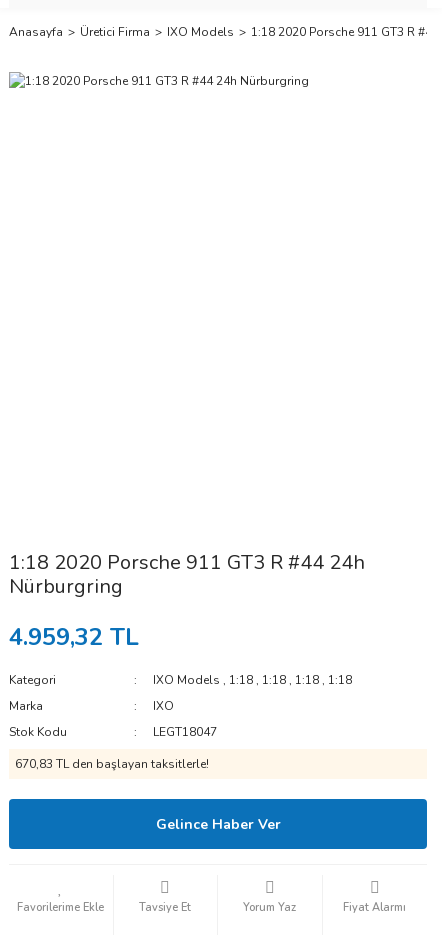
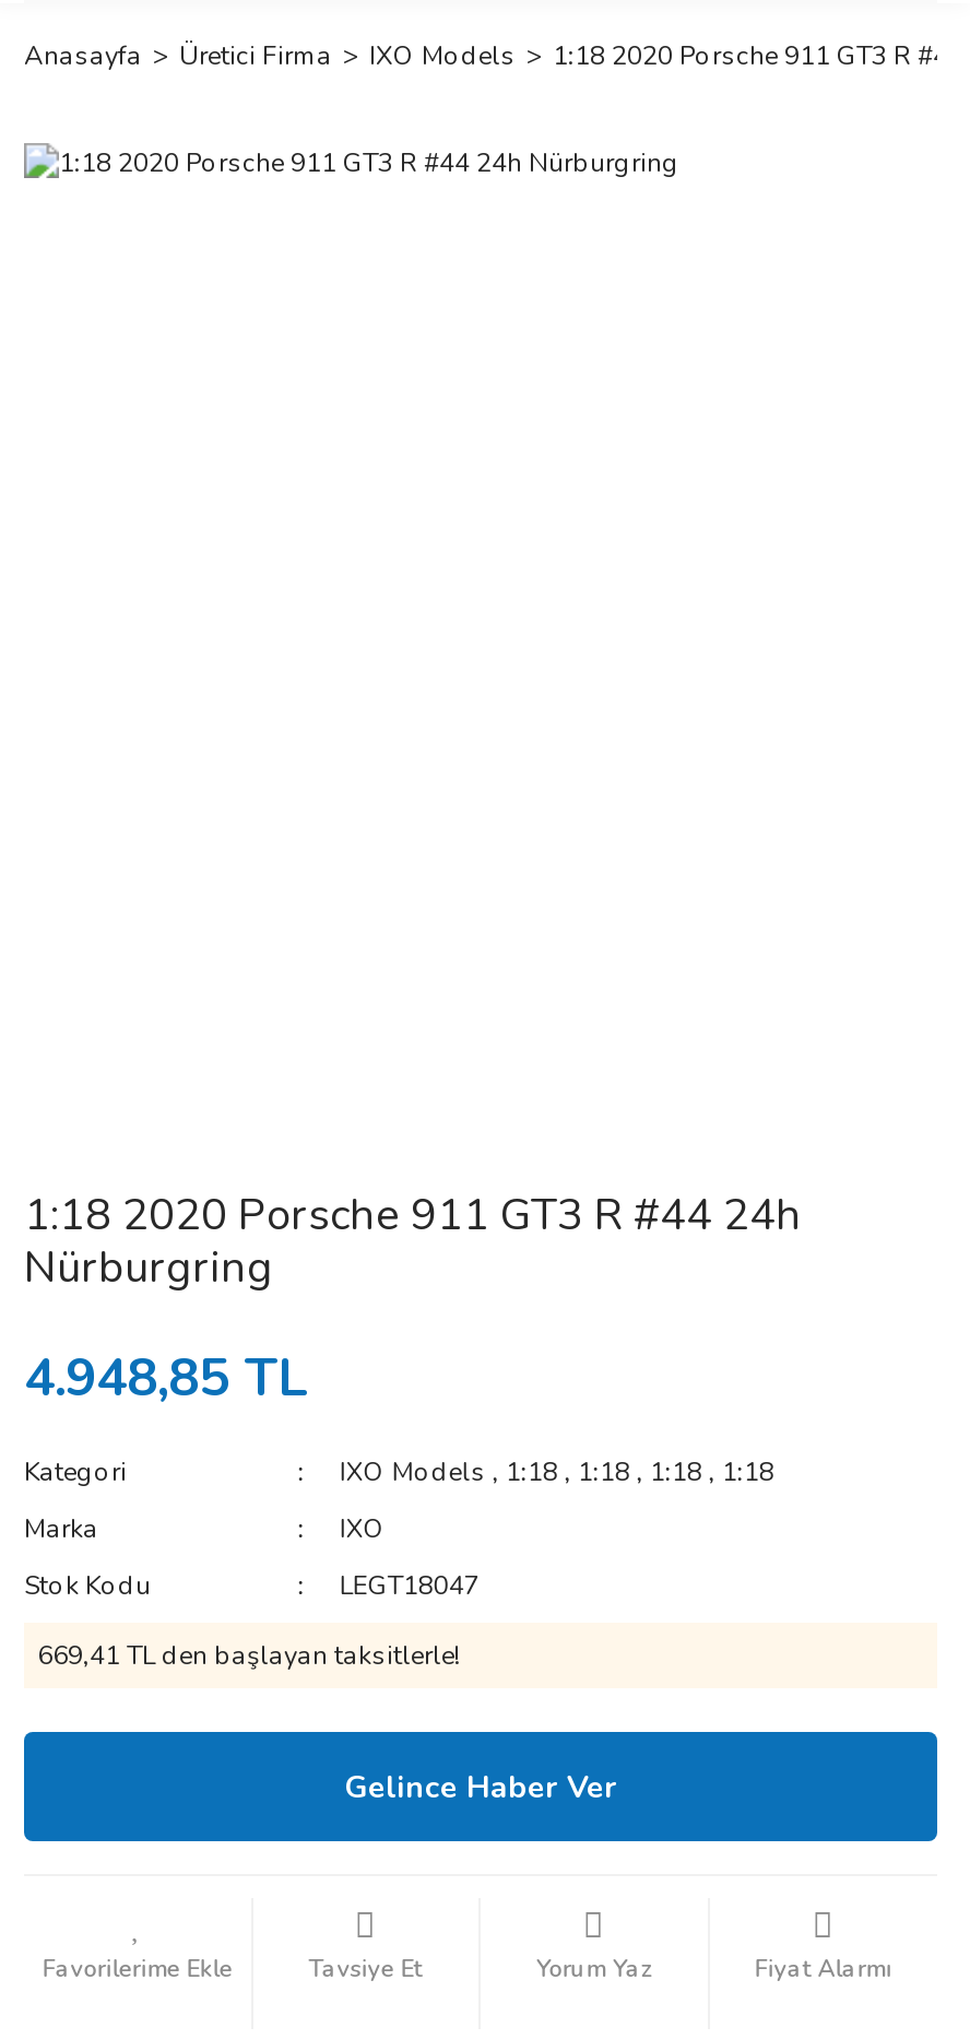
[9,621,139,653] 4.959,32 TL -> [24,1343,308,1413] 4.948,85 TL
[15,756,209,772] 670,83 TL den başlayan taksitlerle! -> [37,1638,461,1673] 669,41 TL den başlayan taksitlerle!

